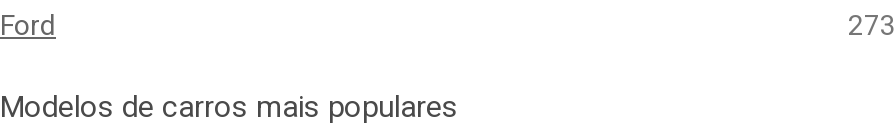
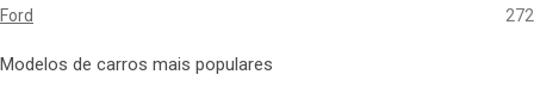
[848,9,896,41] 273 -> [505,6,534,25] 272

